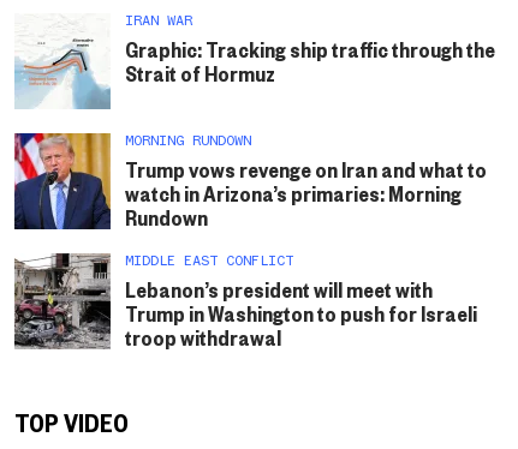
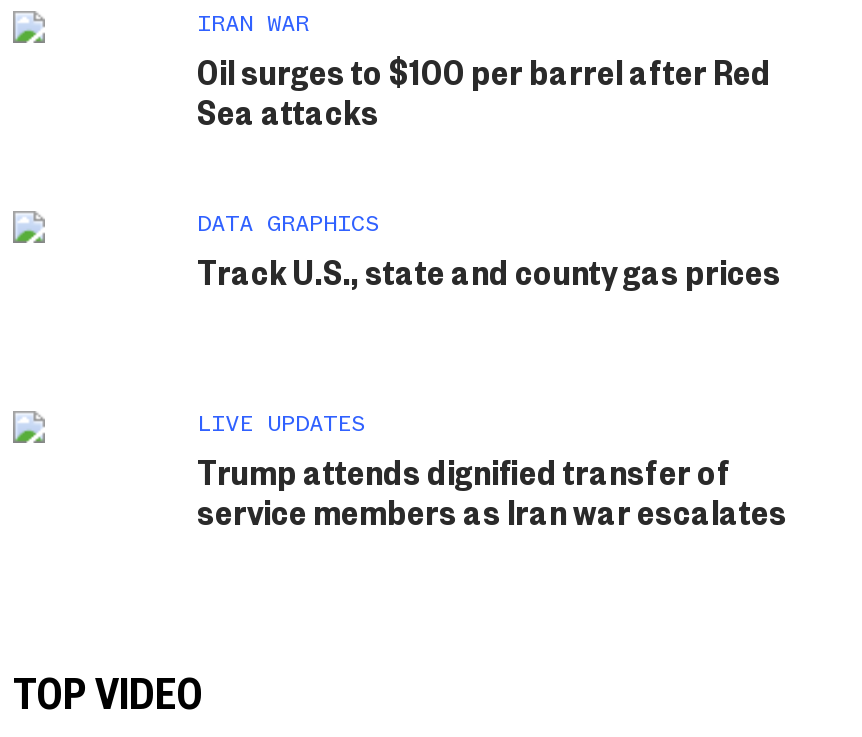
[13,14,112,110] [image] -> none
[125,35,495,86] Graphic: Tracking ship traffic through the | Strait of Hormuz -> [197,47,771,133] Oil surges to $100 per barrel after Red | Sea attacks
[13,132,108,231] [image] -> none
[125,132,487,231] MORNING RUNDOWN | Trump vows revenge on Iran and what to | watch in Arizona’s primaries: Morning | Rundown -> [197,209,781,293] DATA GRAPHICS | Track U.S., state and county gas prices
[13,252,108,351] [image] -> none
[125,252,477,351] MIDDLE EAST CONFLICT | Lebanon’s president will meet with | Trump in Washington to push for Israeli | troop withdrawal -> [197,409,787,533] LIVE UPDATES | Trump attends dignified transfer of | service members as Iran war escalates

